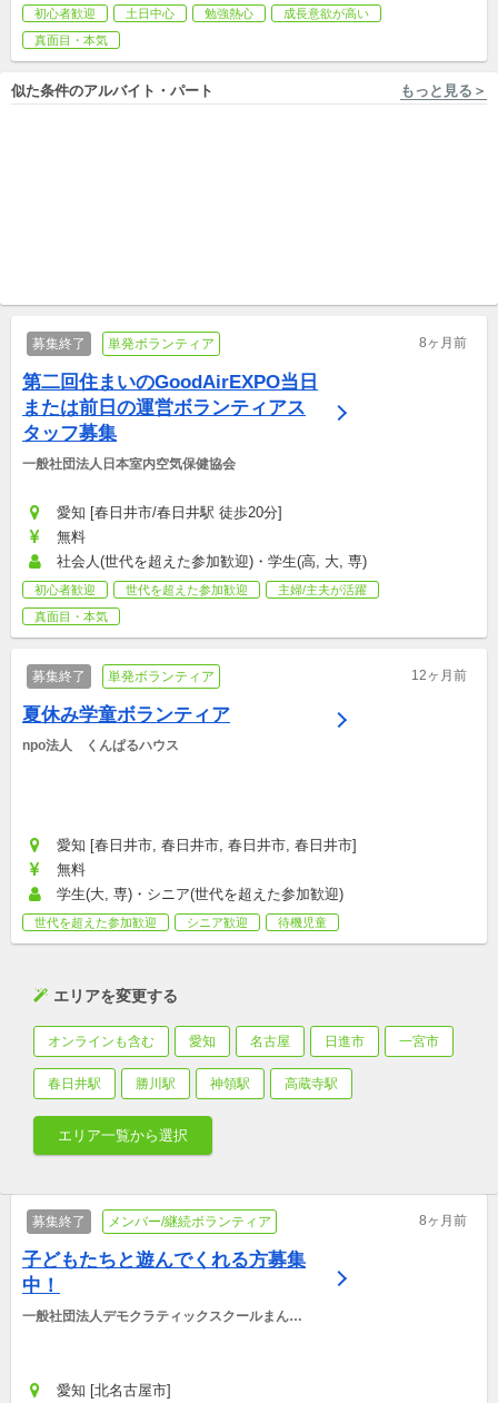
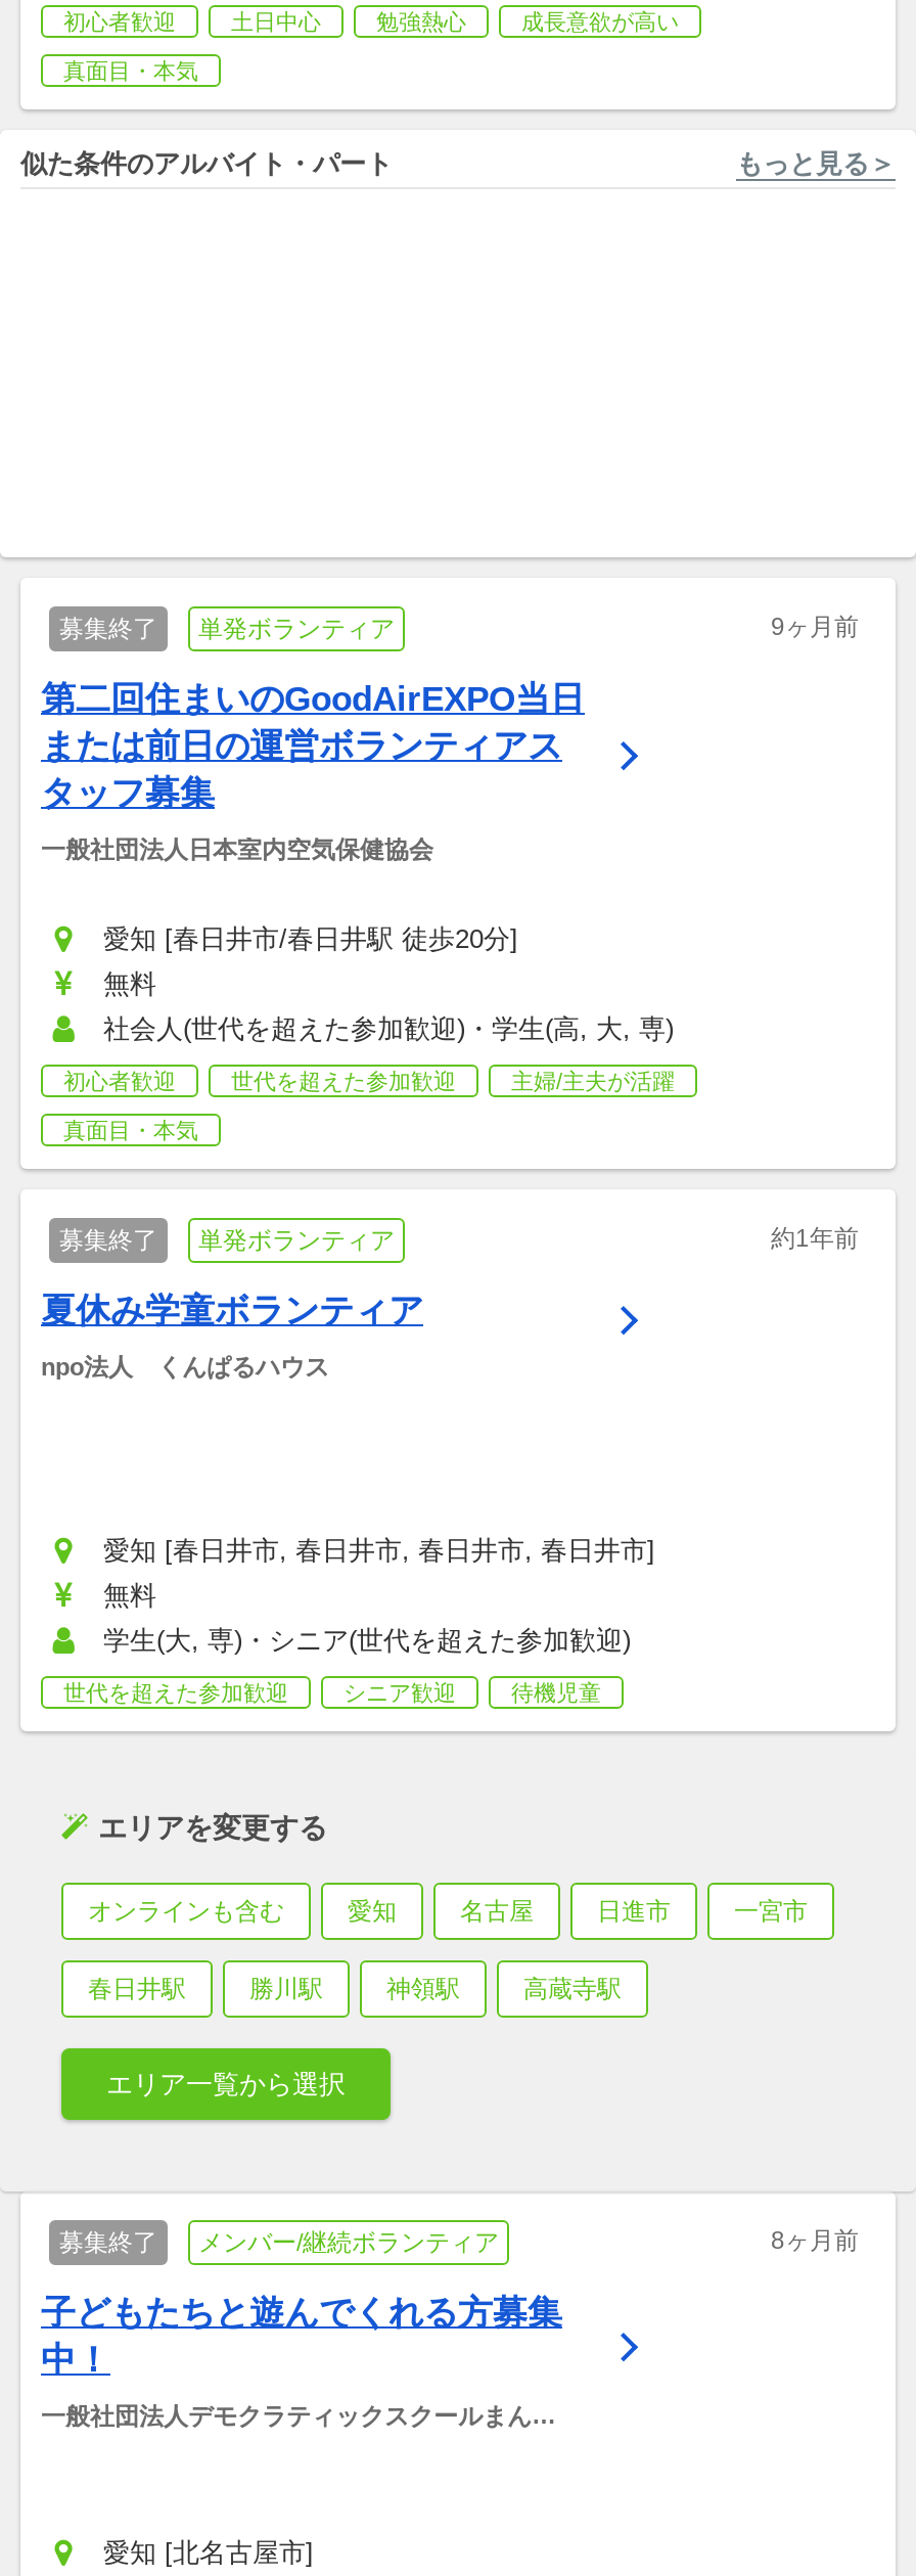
[419,334,467,350] 8ヶ月前 -> [771,612,859,640] 9ヶ月前
[411,667,467,683] 12ヶ月前 -> [771,1223,859,1252] 約1年前

